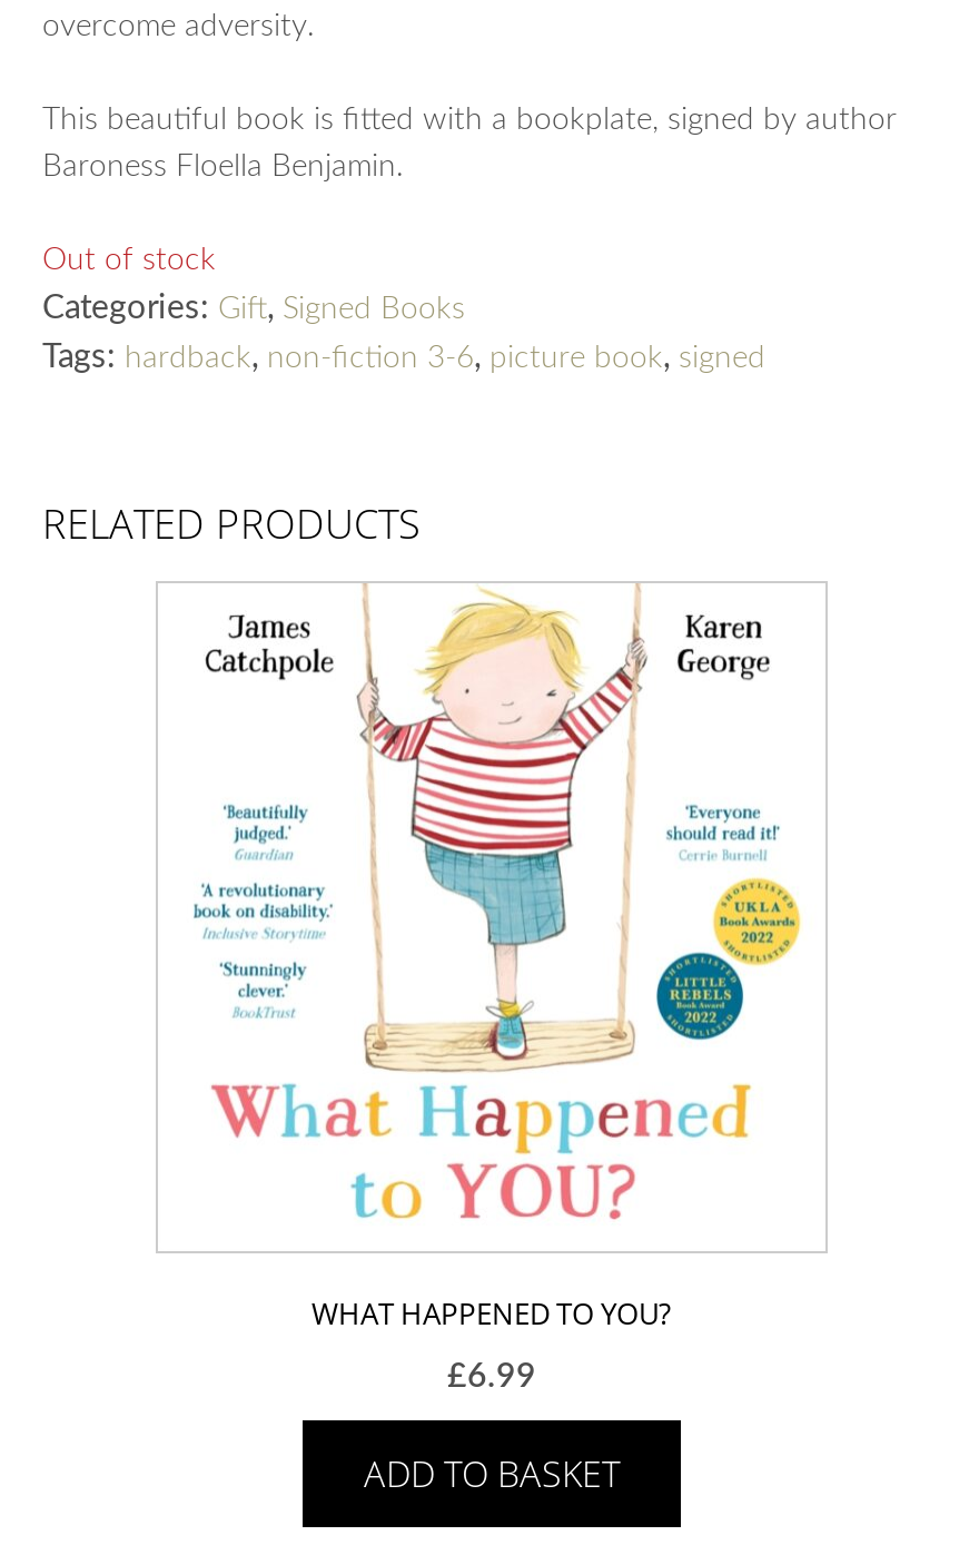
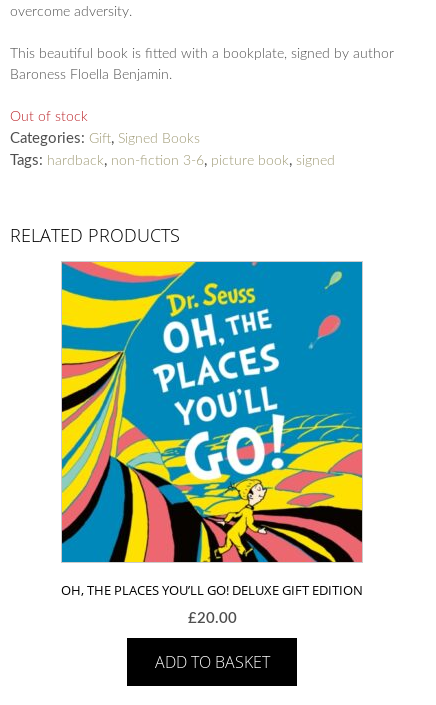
[158,583,825,1333] [image] | WHAT HAPPENED TO YOU? -> [61,261,363,599] [image] | OH, THE PLACES YOU’LL GO! DELUXE GIFT EDITION
[447,1360,536,1393] £6.99 -> [187,611,236,626] £20.00

